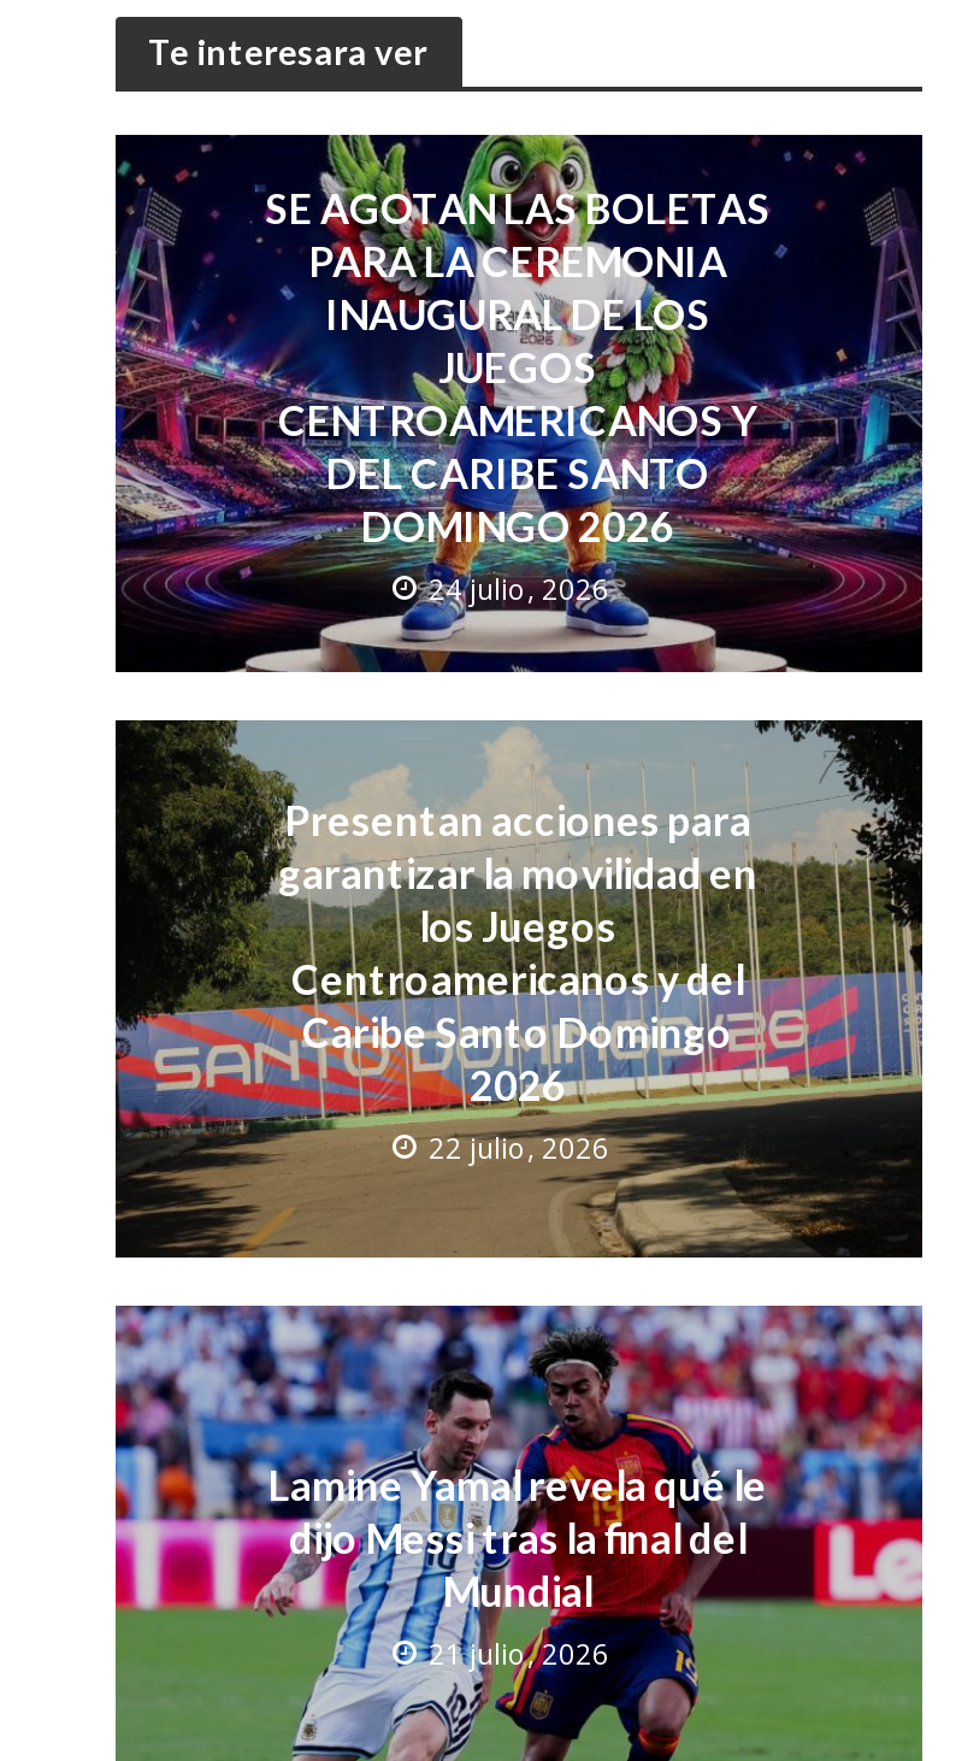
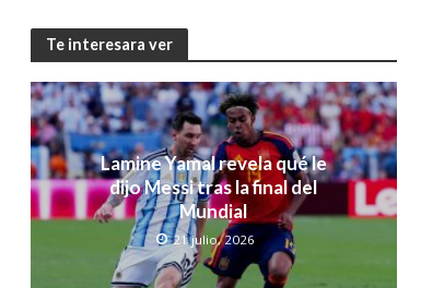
[113,132,925,675] [image] | SE AGOTAN LAS BOLETAS | PARA LA CEREMONIA | INAUGURAL DE LOS | JUEGOS | CENTROAMERICANOS Y | DEL CARIBE SANTO | DOMINGO 2026 | 24 julio, 2026 -> none
[113,718,925,1262] [image] | Presentan acciones para | garantizar la movilidad en | los Juegos | Centroamericanos y del | Caribe Santo Domingo | 2026 | 22 julio, 2026 -> none

